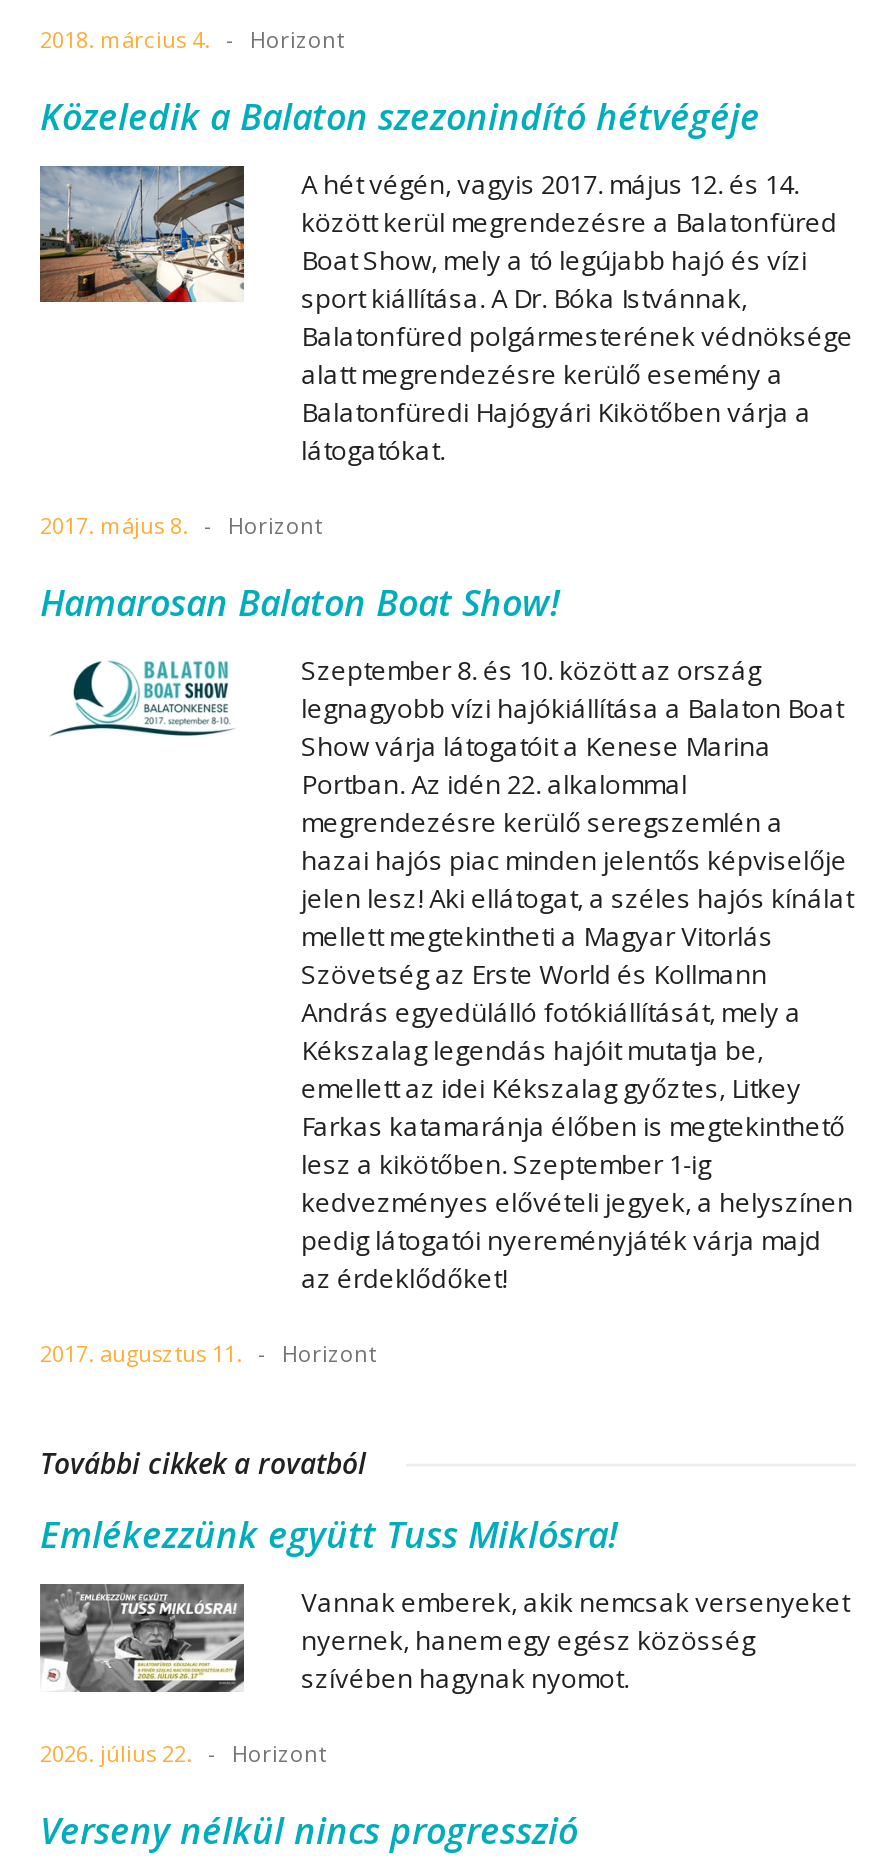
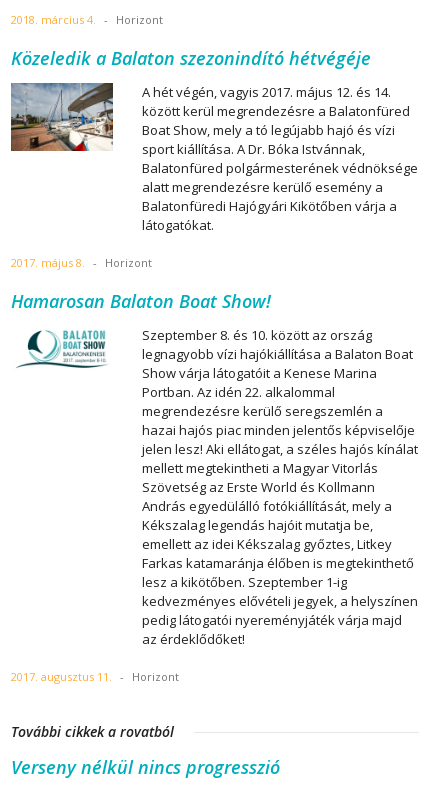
[38,1510,849,1768] [image] | Emlékezzünk együtt Tuss Miklósra! | Vannak emberek, akik nemcsak versenyeket | nyernek, hanem egy egész közösség | szívében hagynak nyomot. | 2026. július 22. - Horizont -> none

